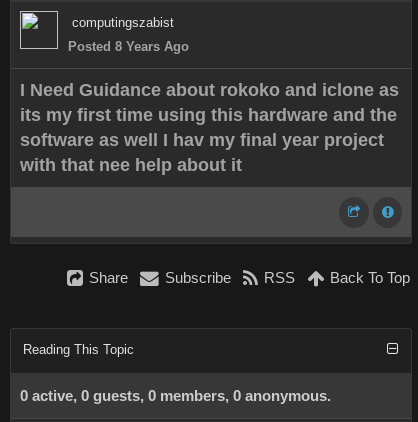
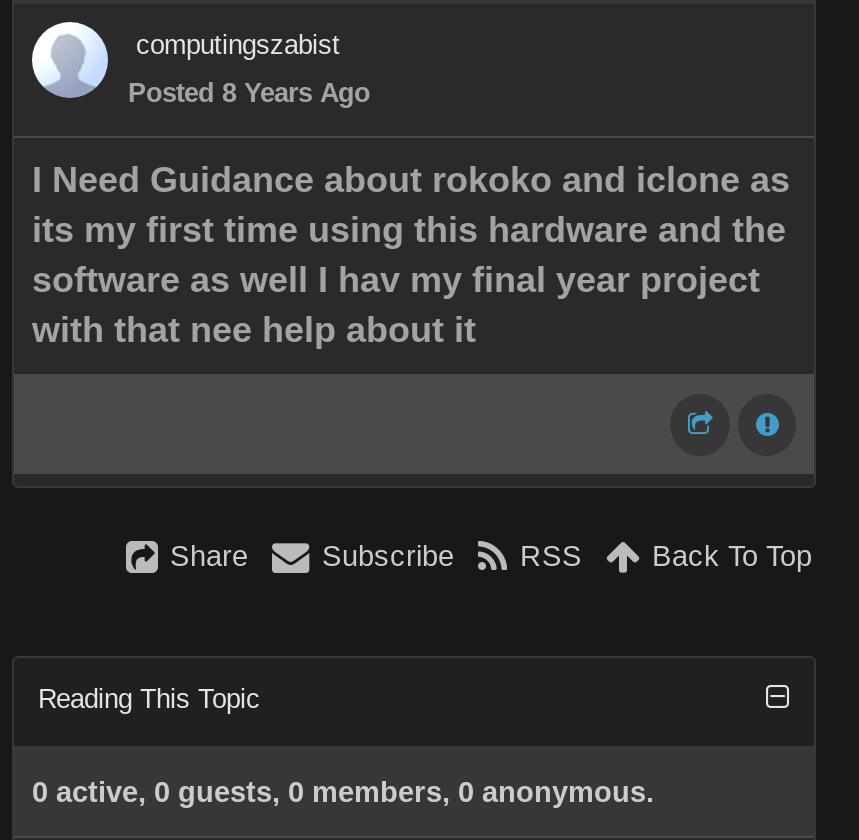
[19,10,59,50] [image] -> [32,22,110,98] [image]

